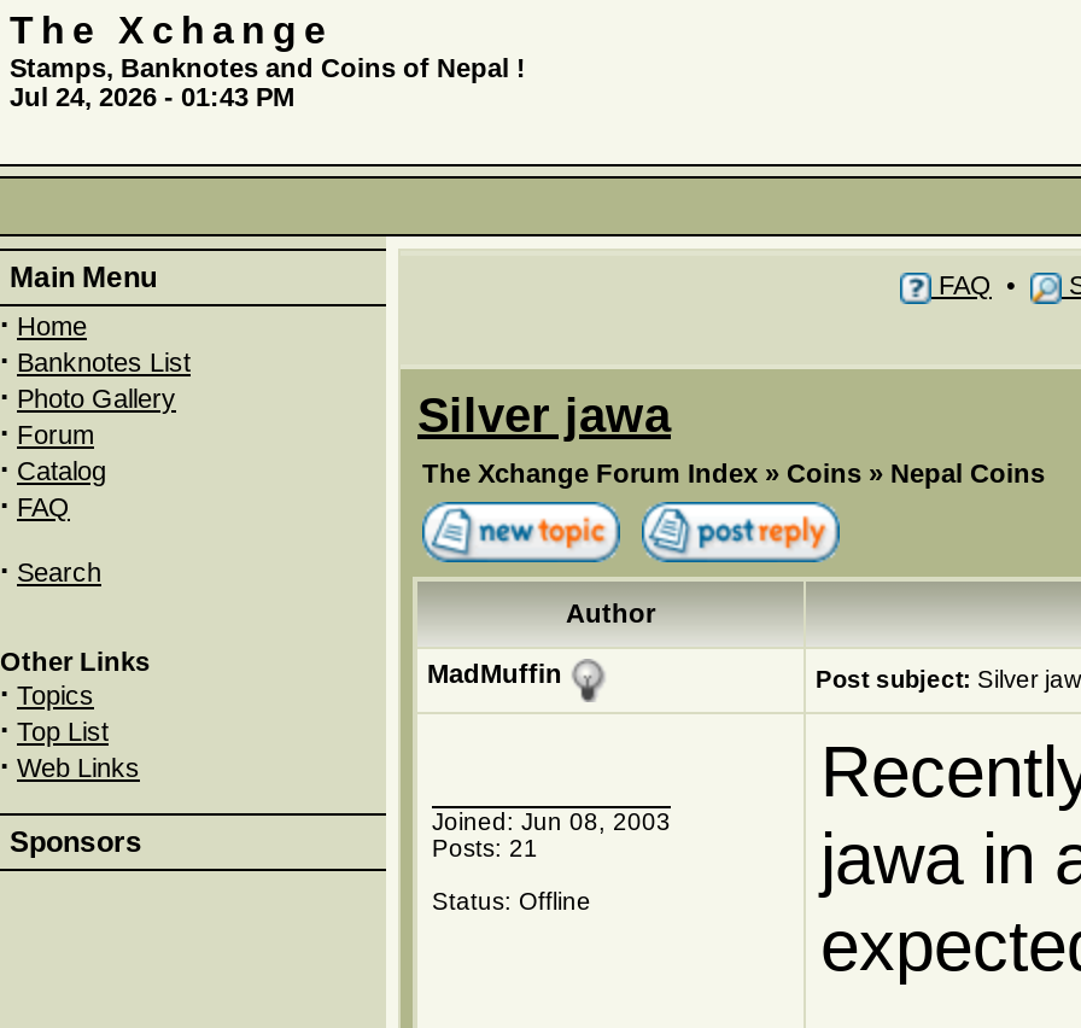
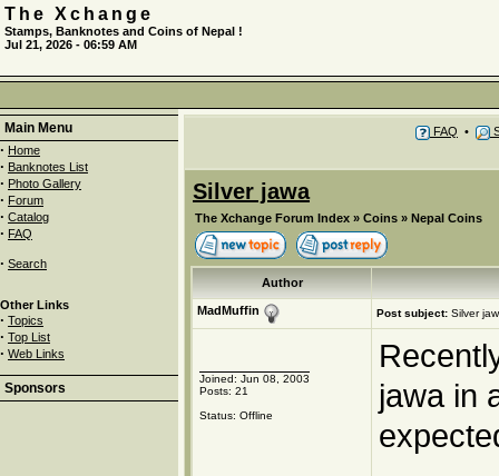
[10,82,294,111] Jul 24, 2026 - 01:43 PM -> [4,38,137,51] Jul 21, 2026 - 06:59 AM

